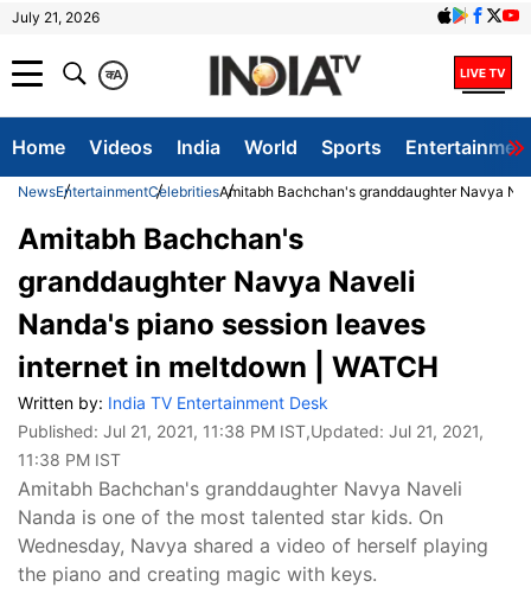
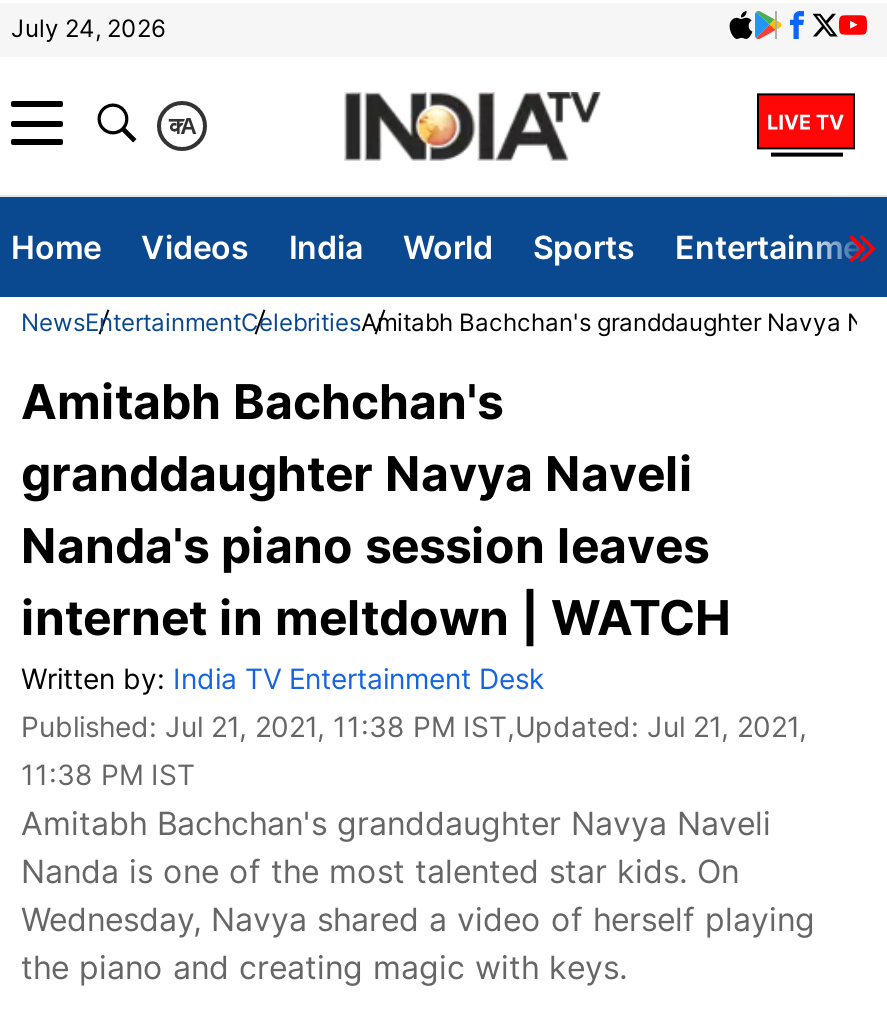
[12,8,100,26] July 21, 2026 -> [11,13,165,43] July 24, 2026

